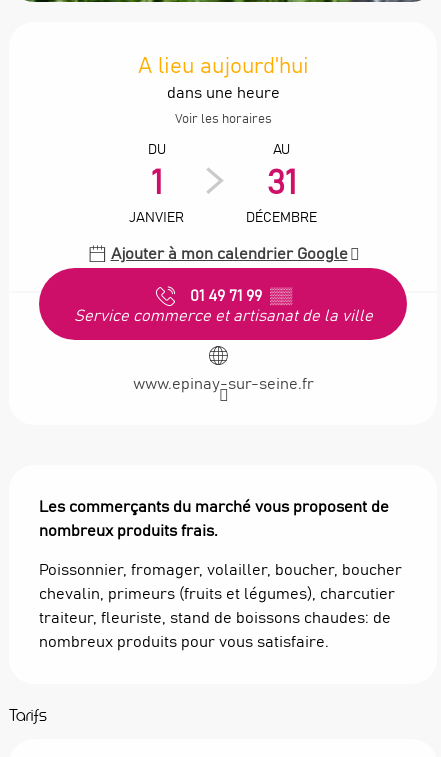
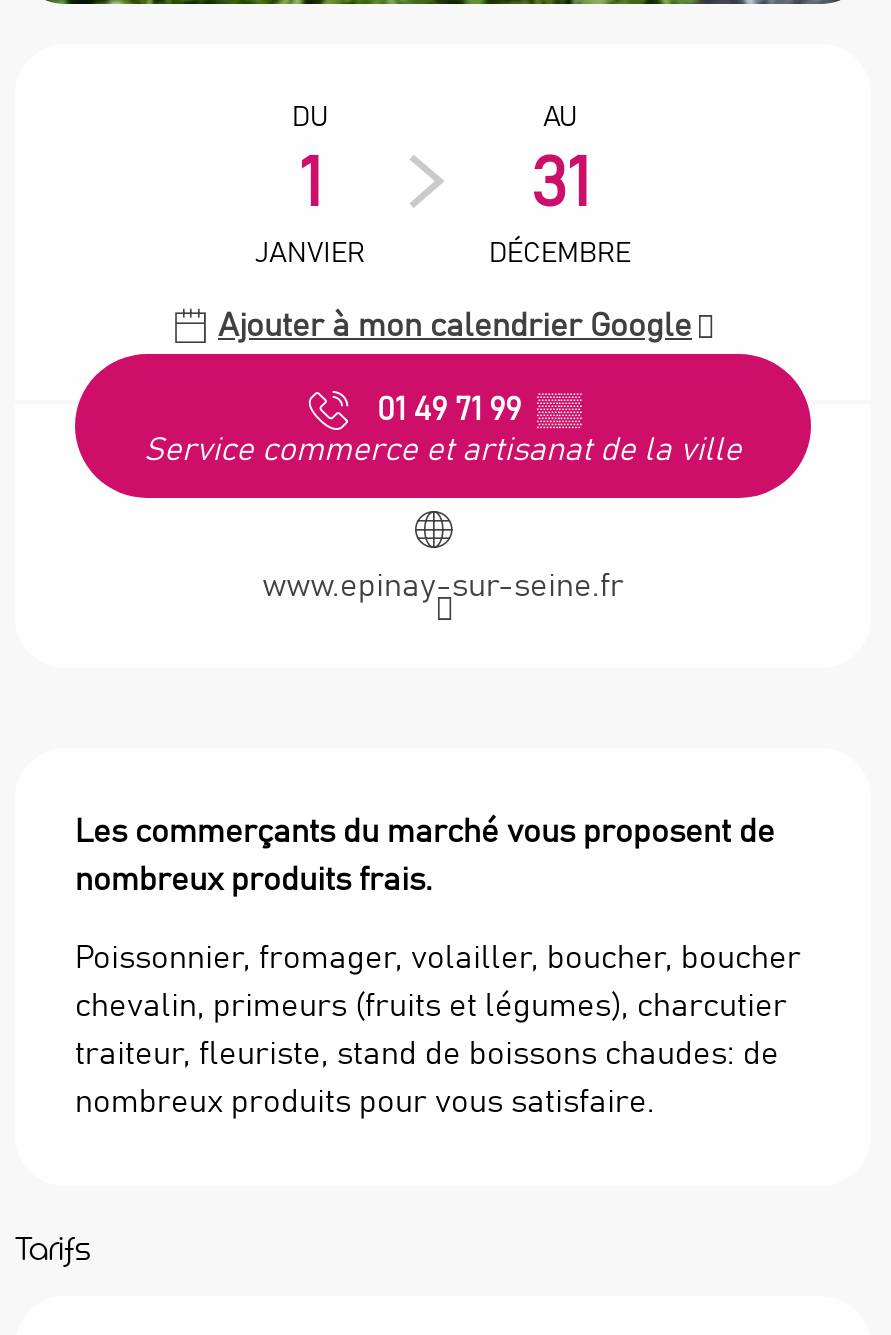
[137,56,308,126] A lieu aujourd'hui | dans une heure | Voir les horaires -> none

